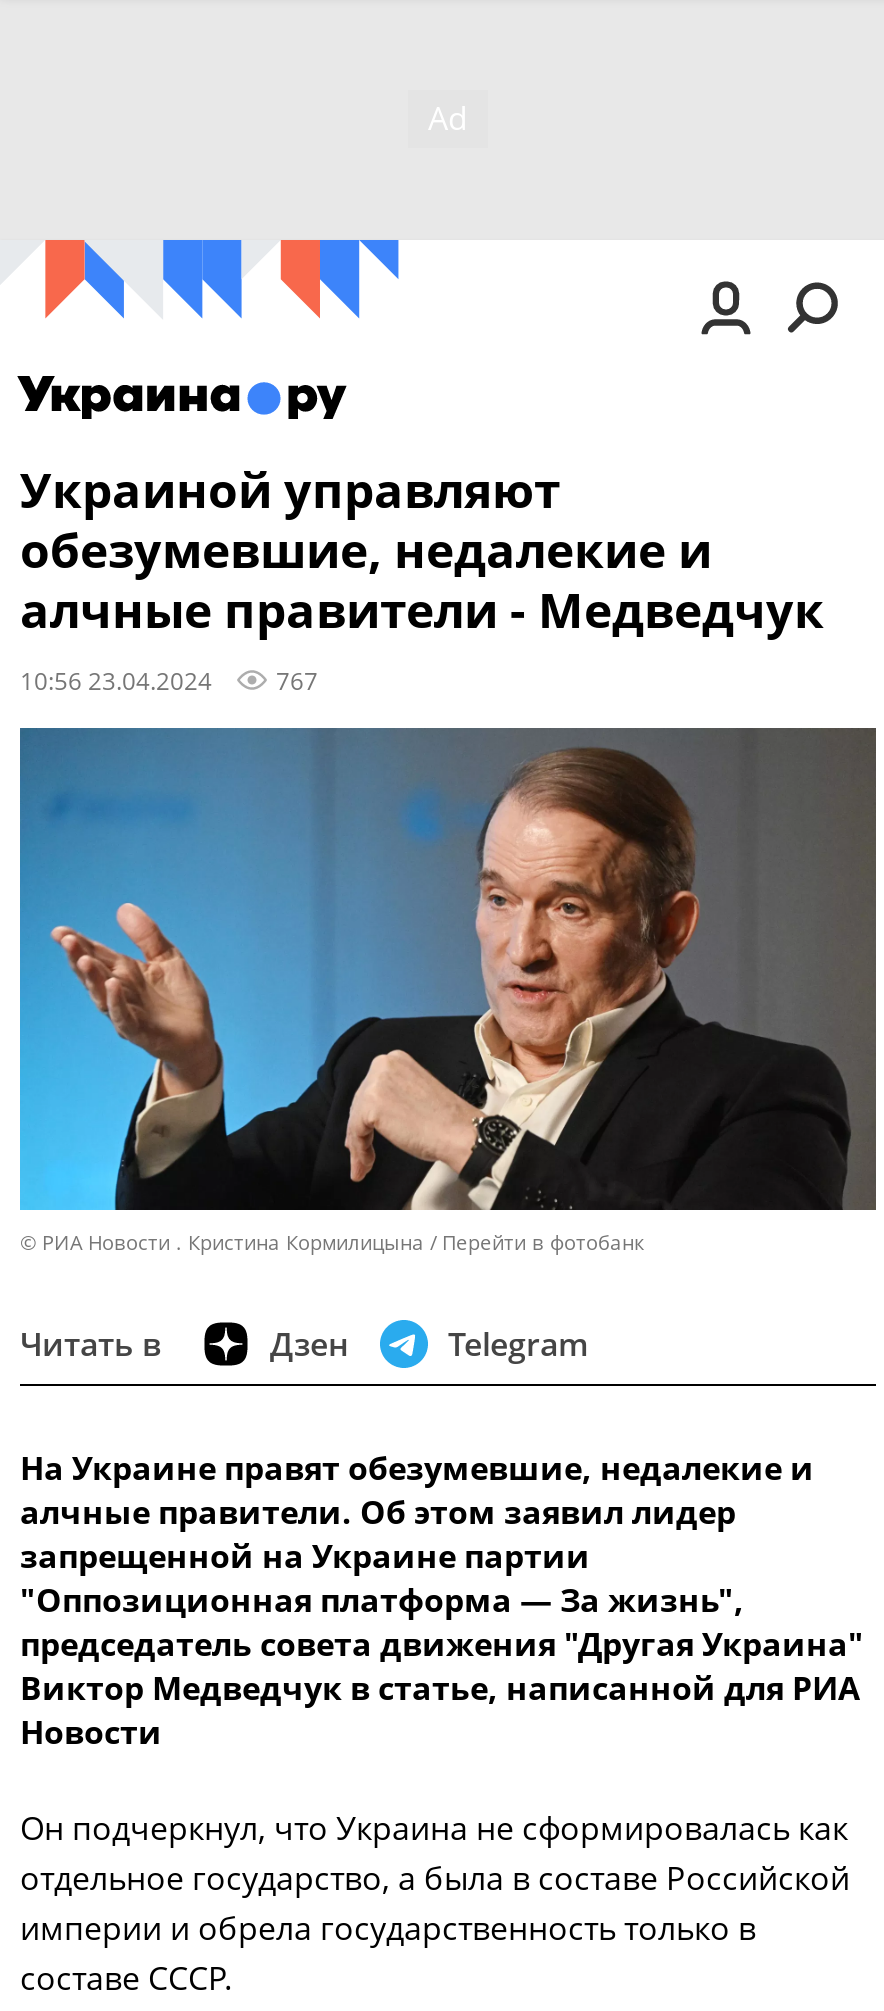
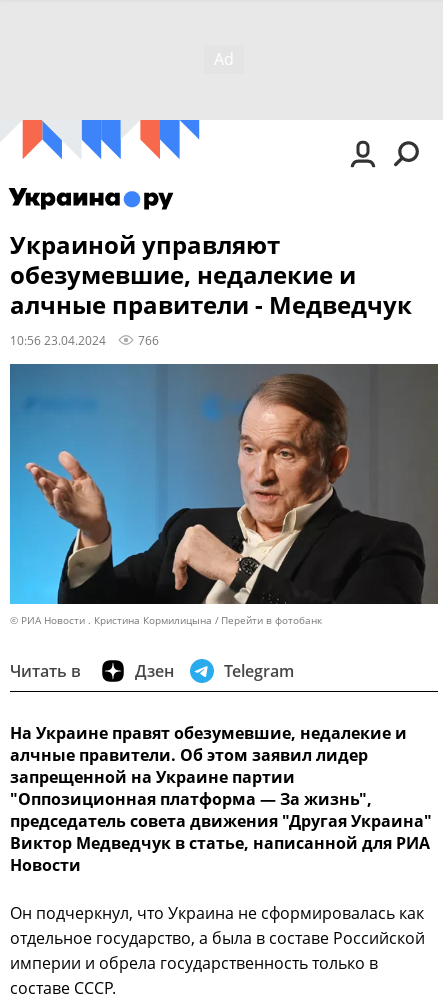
[20,664,318,696] 10:56 23.04.2024 767 -> [10,332,159,348] 10:56 23.04.2024 766

